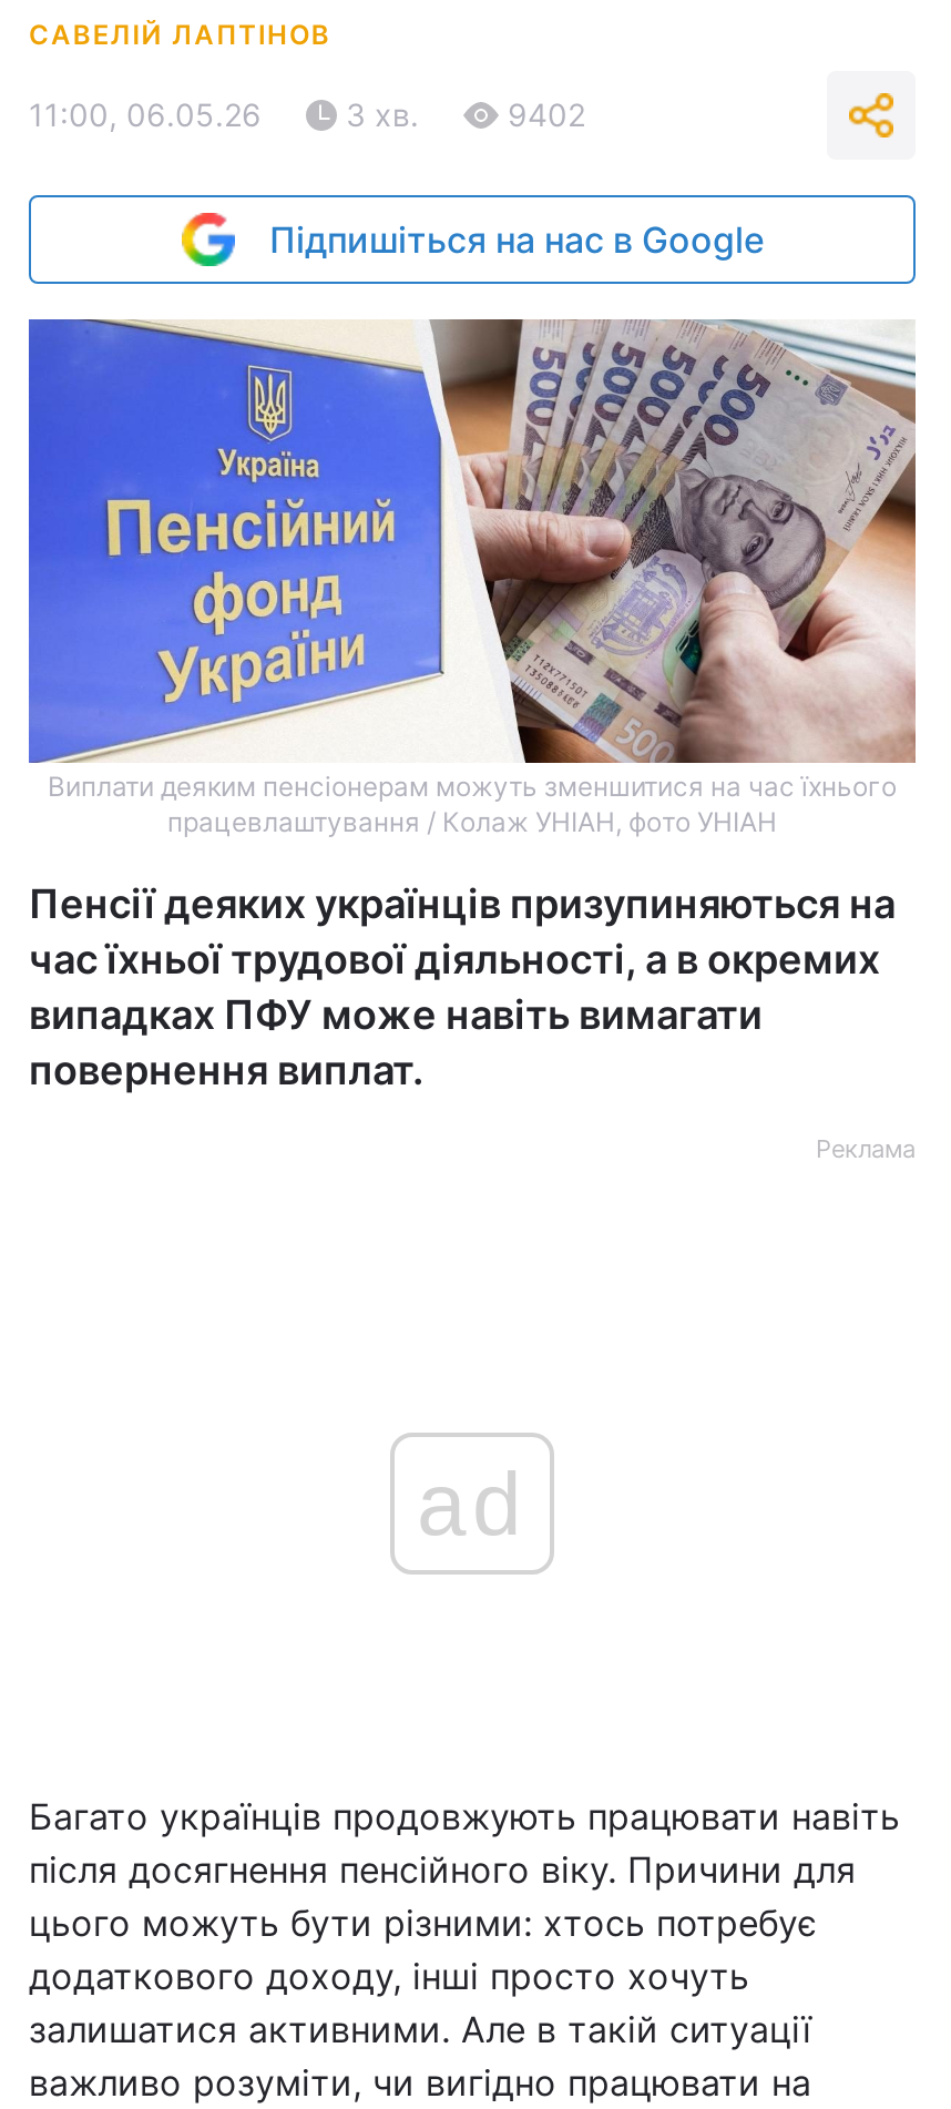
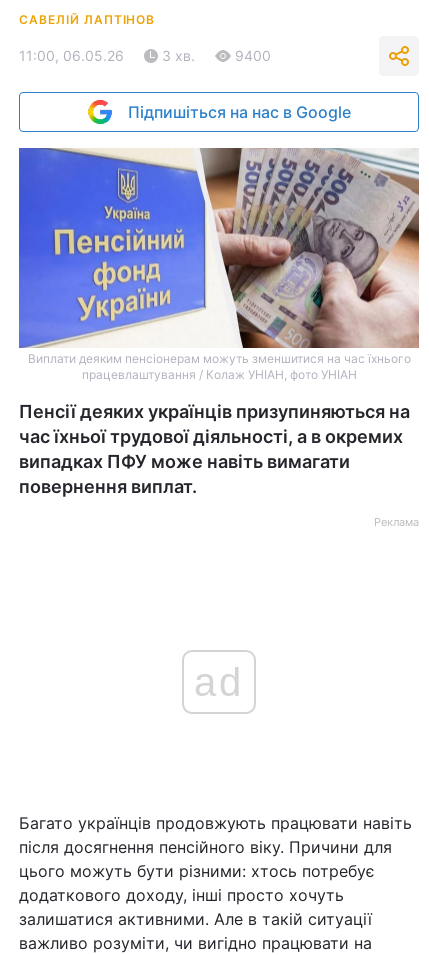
[508,95,585,133] 9402 -> [235,47,271,64] 9400

